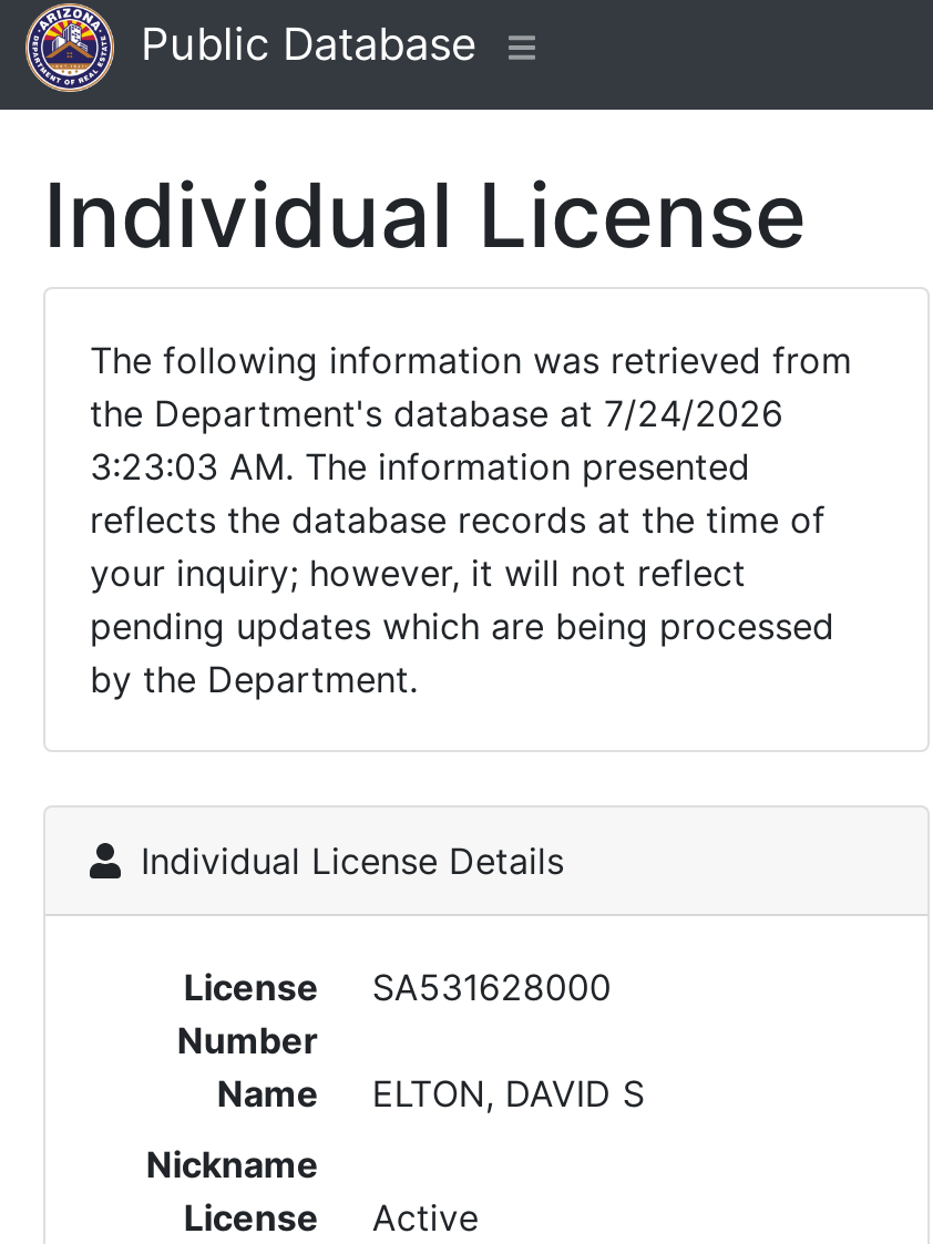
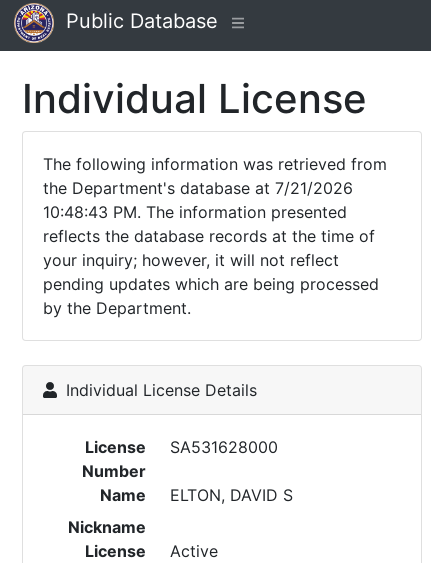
[90,391,783,435] the Department's database at 7/24/2026 -> [43,178,353,198] the Department's database at 7/21/2026
[90,444,750,489] 3:23:03 AM. The information presented -> [43,202,347,222] 10:48:43 PM. The information presented

